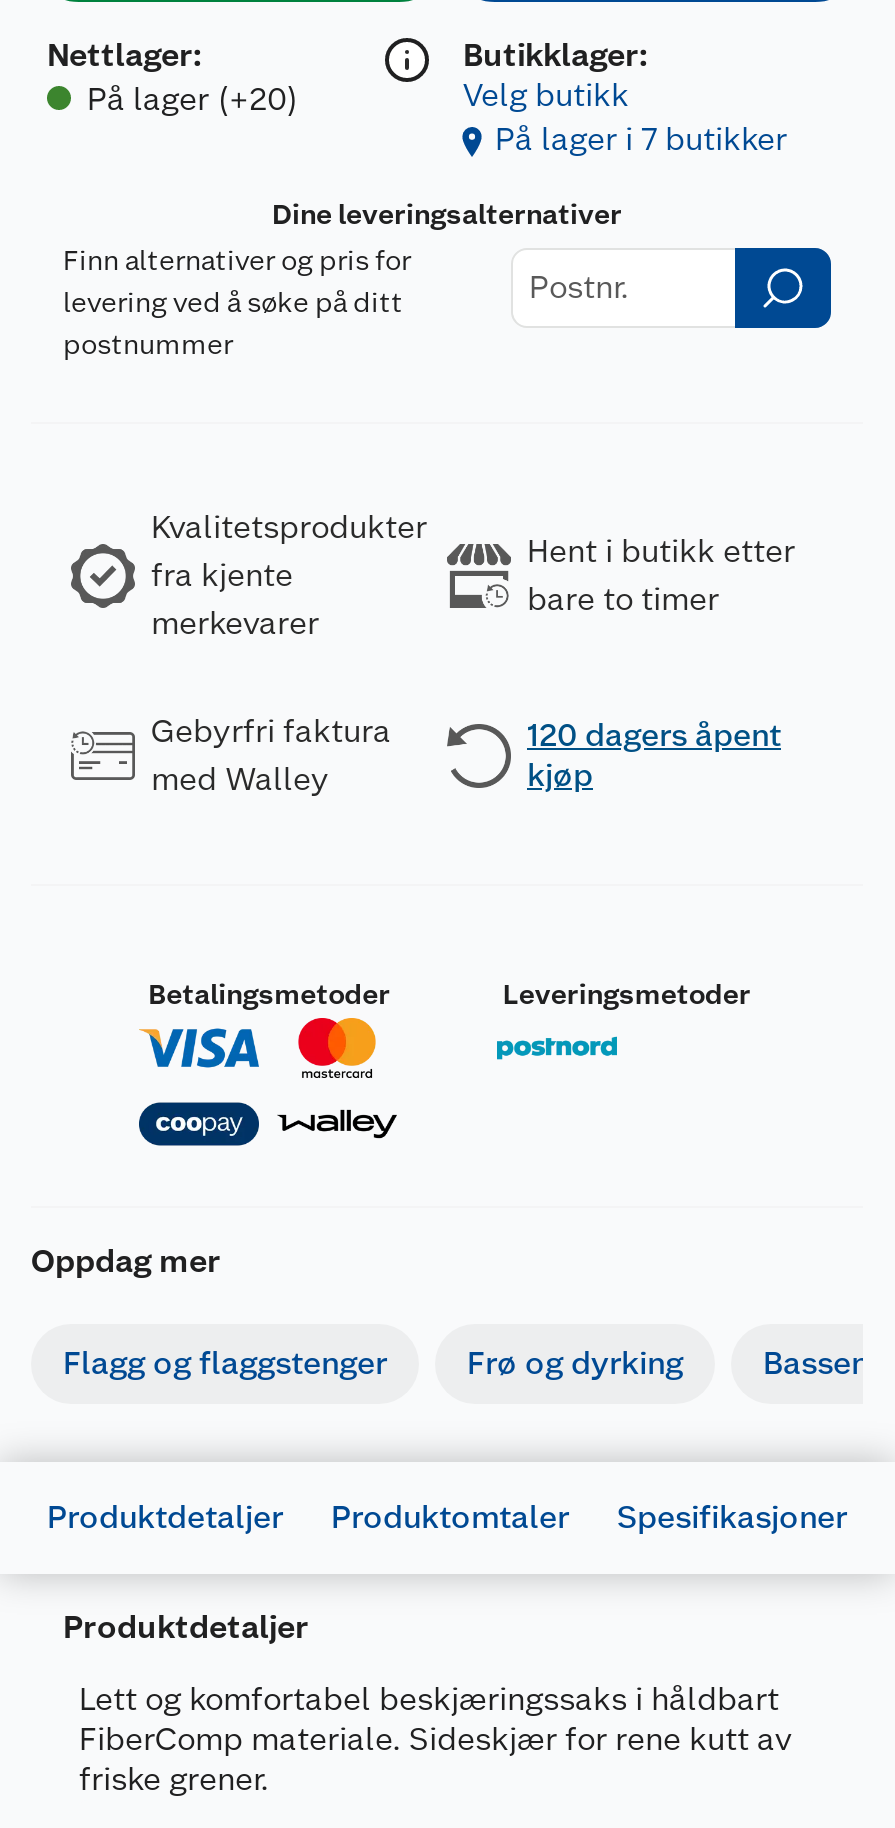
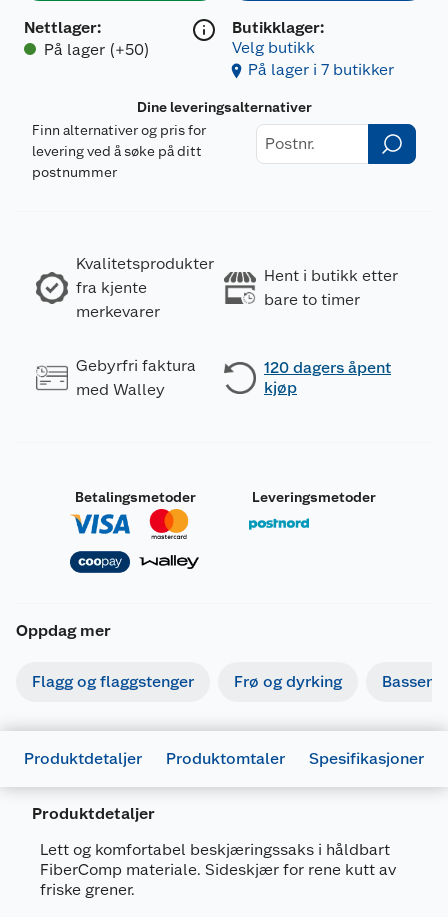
[87,80,299,118] På lager (+20) -> [44,40,150,59] På lager (+50)

